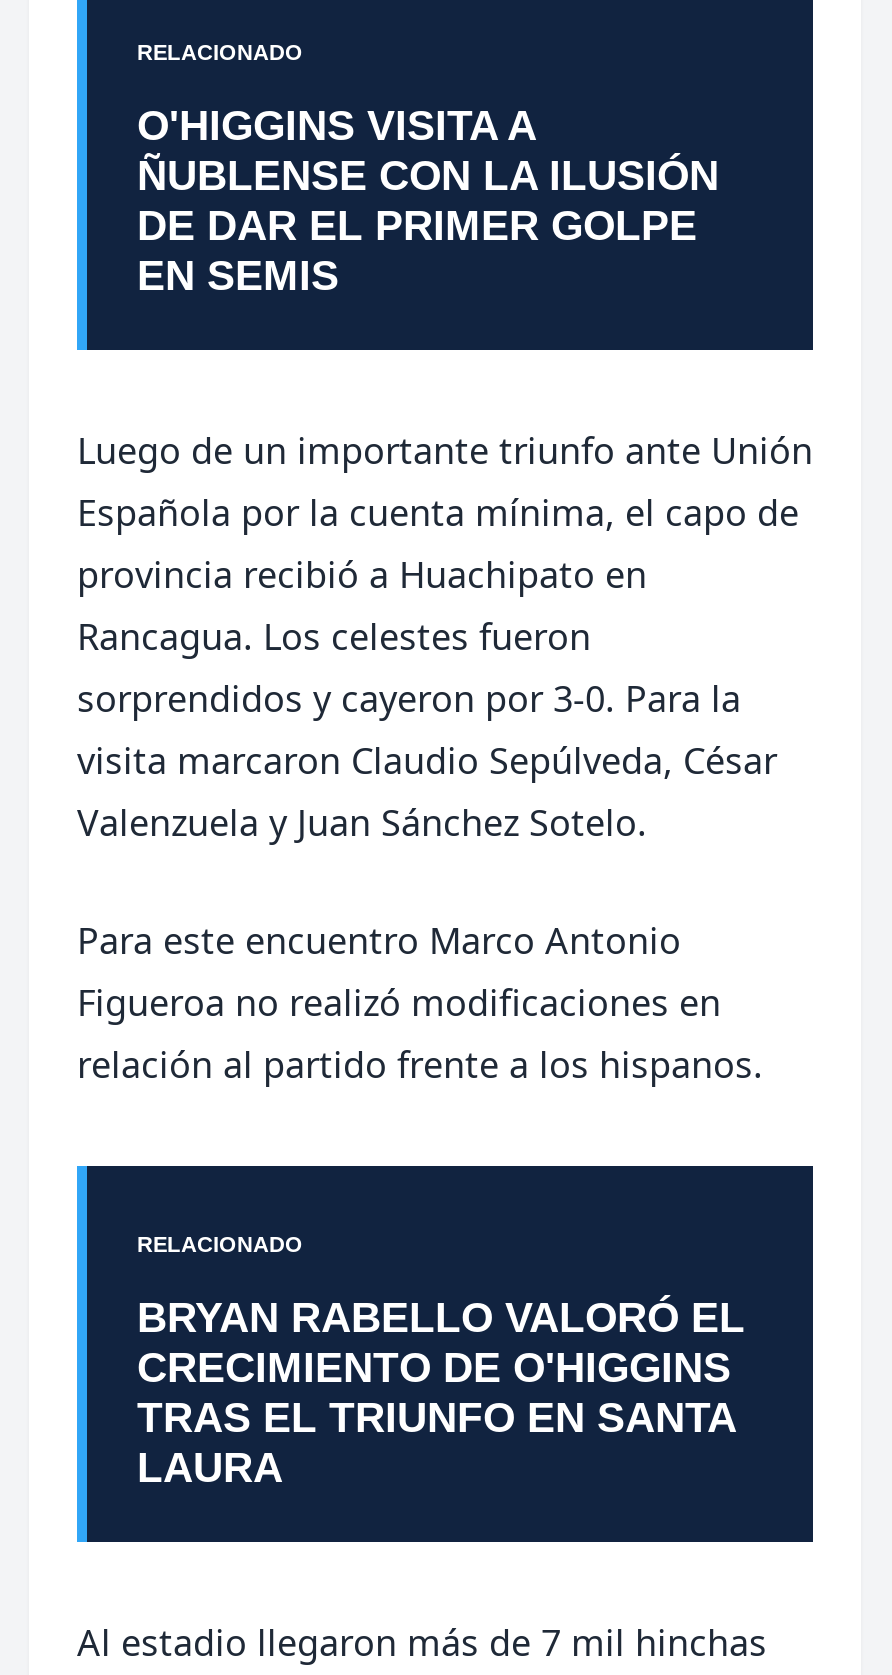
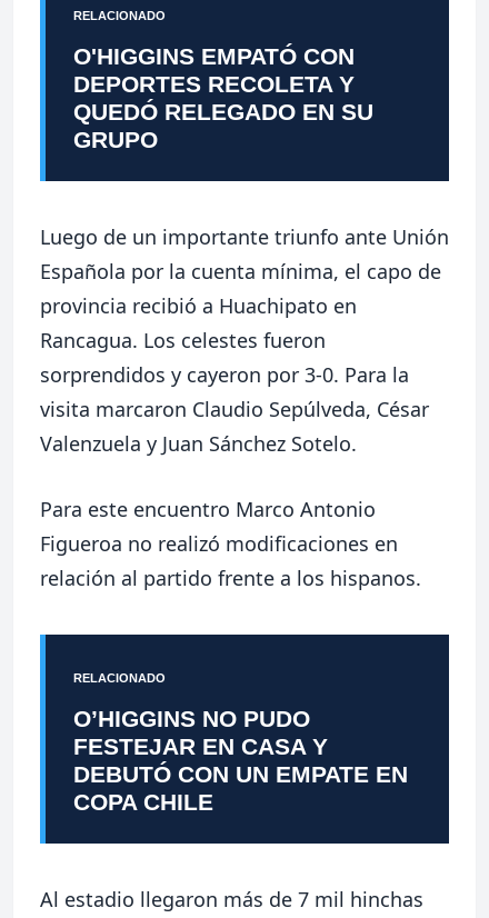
[137,103,719,299] O'HIGGINS VISITA A | ÑUBLENSE CON LA ILUSIÓN | DE DAR EL PRIMER GOLPE | EN SEMIS -> [73,44,373,153] O'HIGGINS EMPATÓ CON | DEPORTES RECOLETA Y | QUEDÓ RELEGADO EN SU | GRUPO
[137,1295,745,1491] BRYAN RABELLO VALORÓ EL | CRECIMIENTO DE O'HIGGINS | TRAS EL TRIUNFO EN SANTA | LAURA -> [73,706,408,815] O’HIGGINS NO PUDO | FESTEJAR EN CASA Y | DEBUTÓ CON UN EMPATE EN | COPA CHILE

